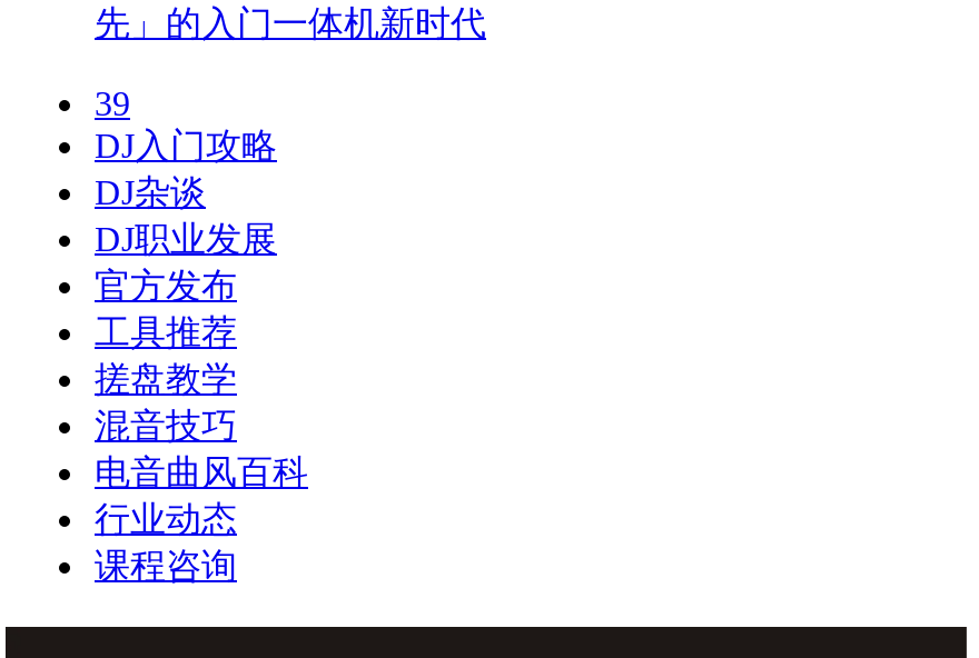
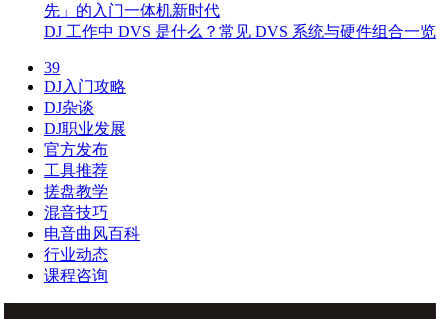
none -> [44,23,436,40] DJ 工作中 DVS 是什么？常见 DVS 系统与硬件组合一览

